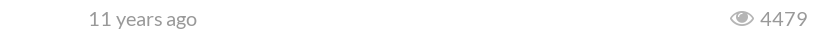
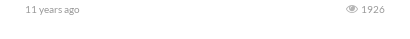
[760,6,808,30] 4479 -> [361,3,385,15] 1926

